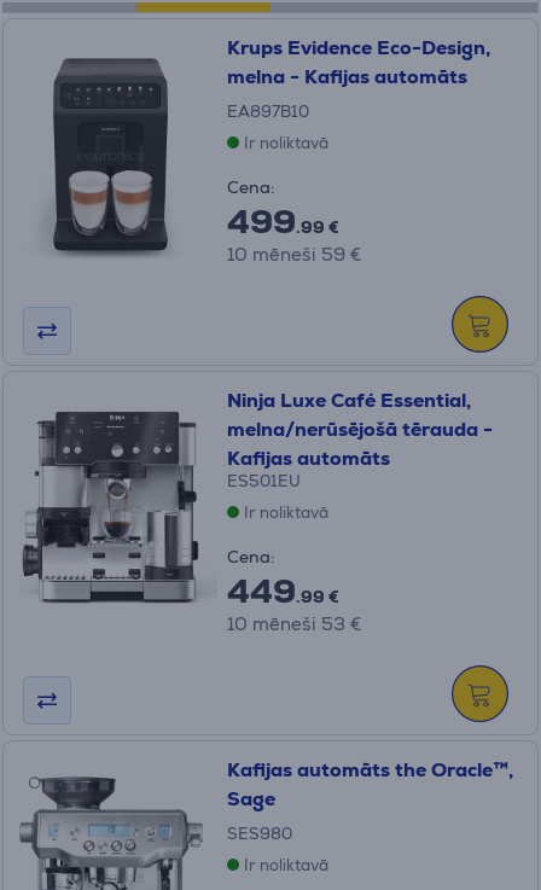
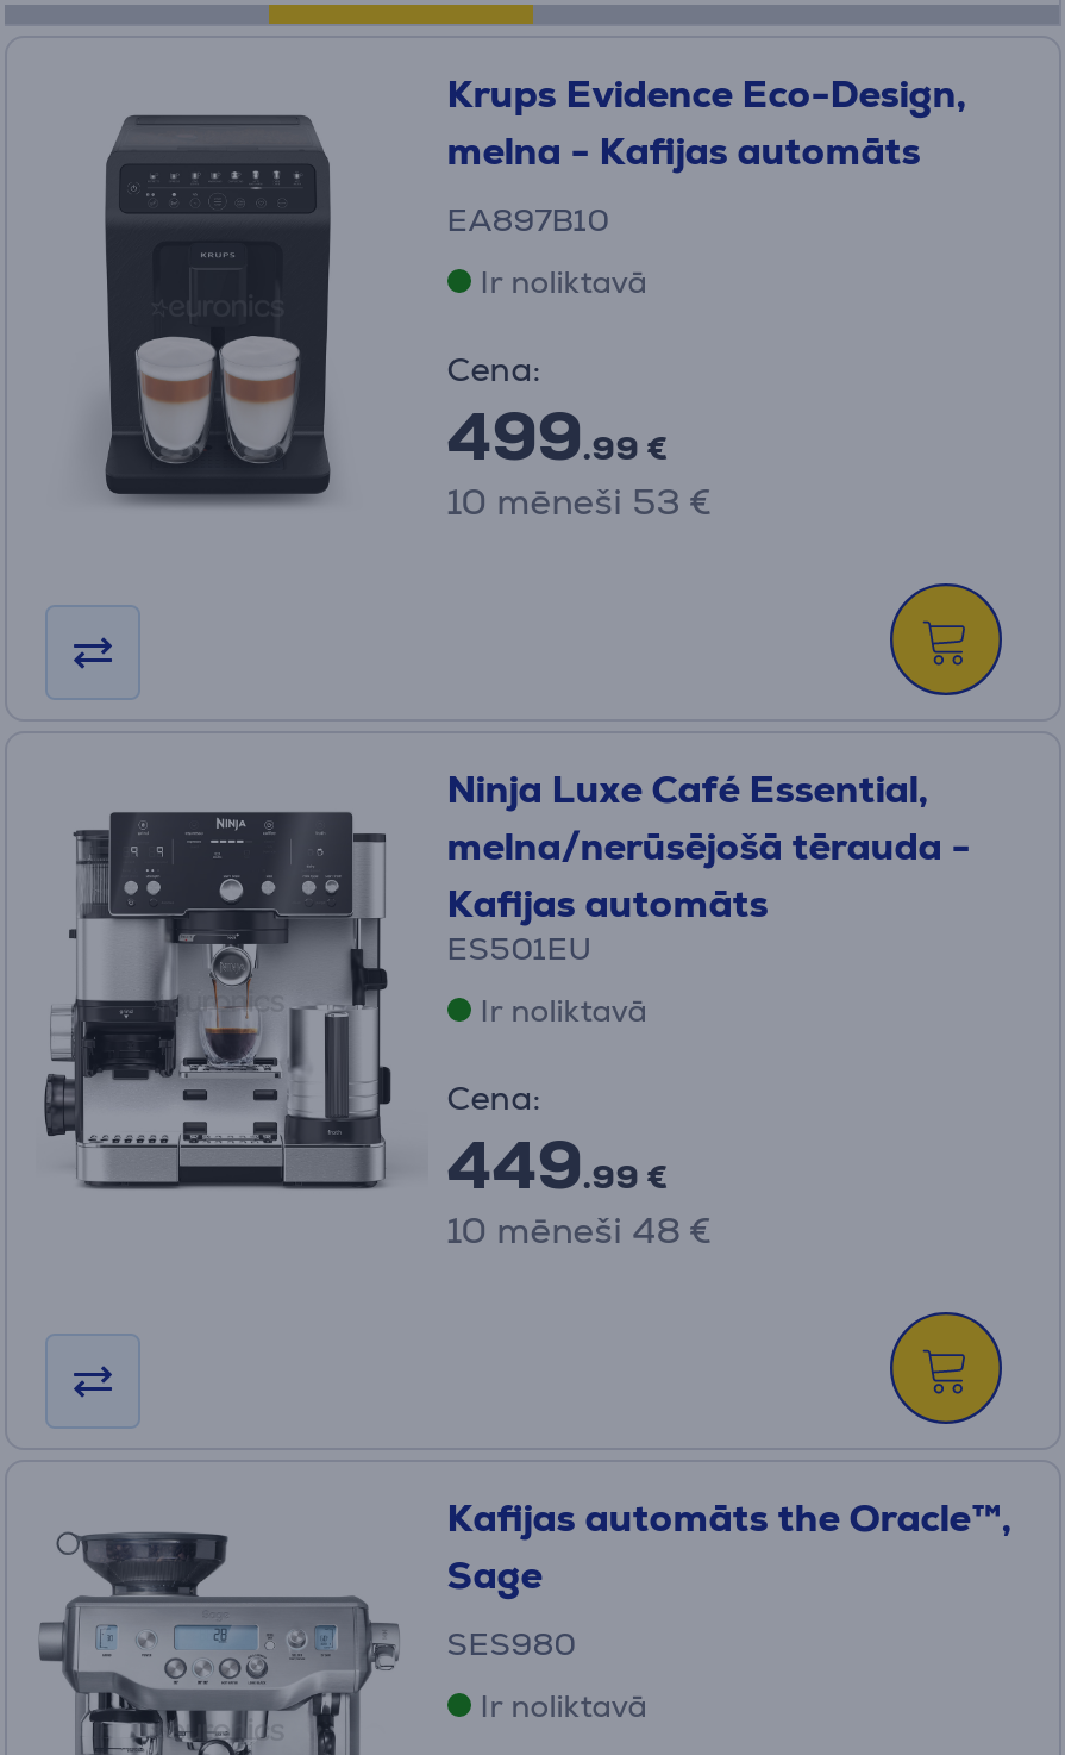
[227,243,361,266] 10 mēneši 59 € -> [447,479,711,524] 10 mēneši 53 €
[227,612,361,635] 10 mēneši 53 € -> [447,1207,711,1253] 10 mēneši 48 €

